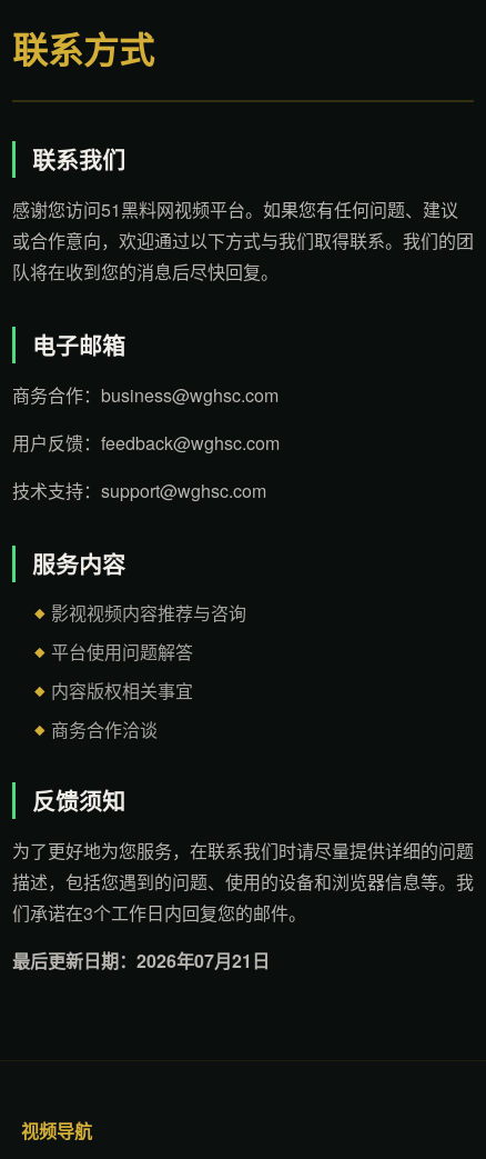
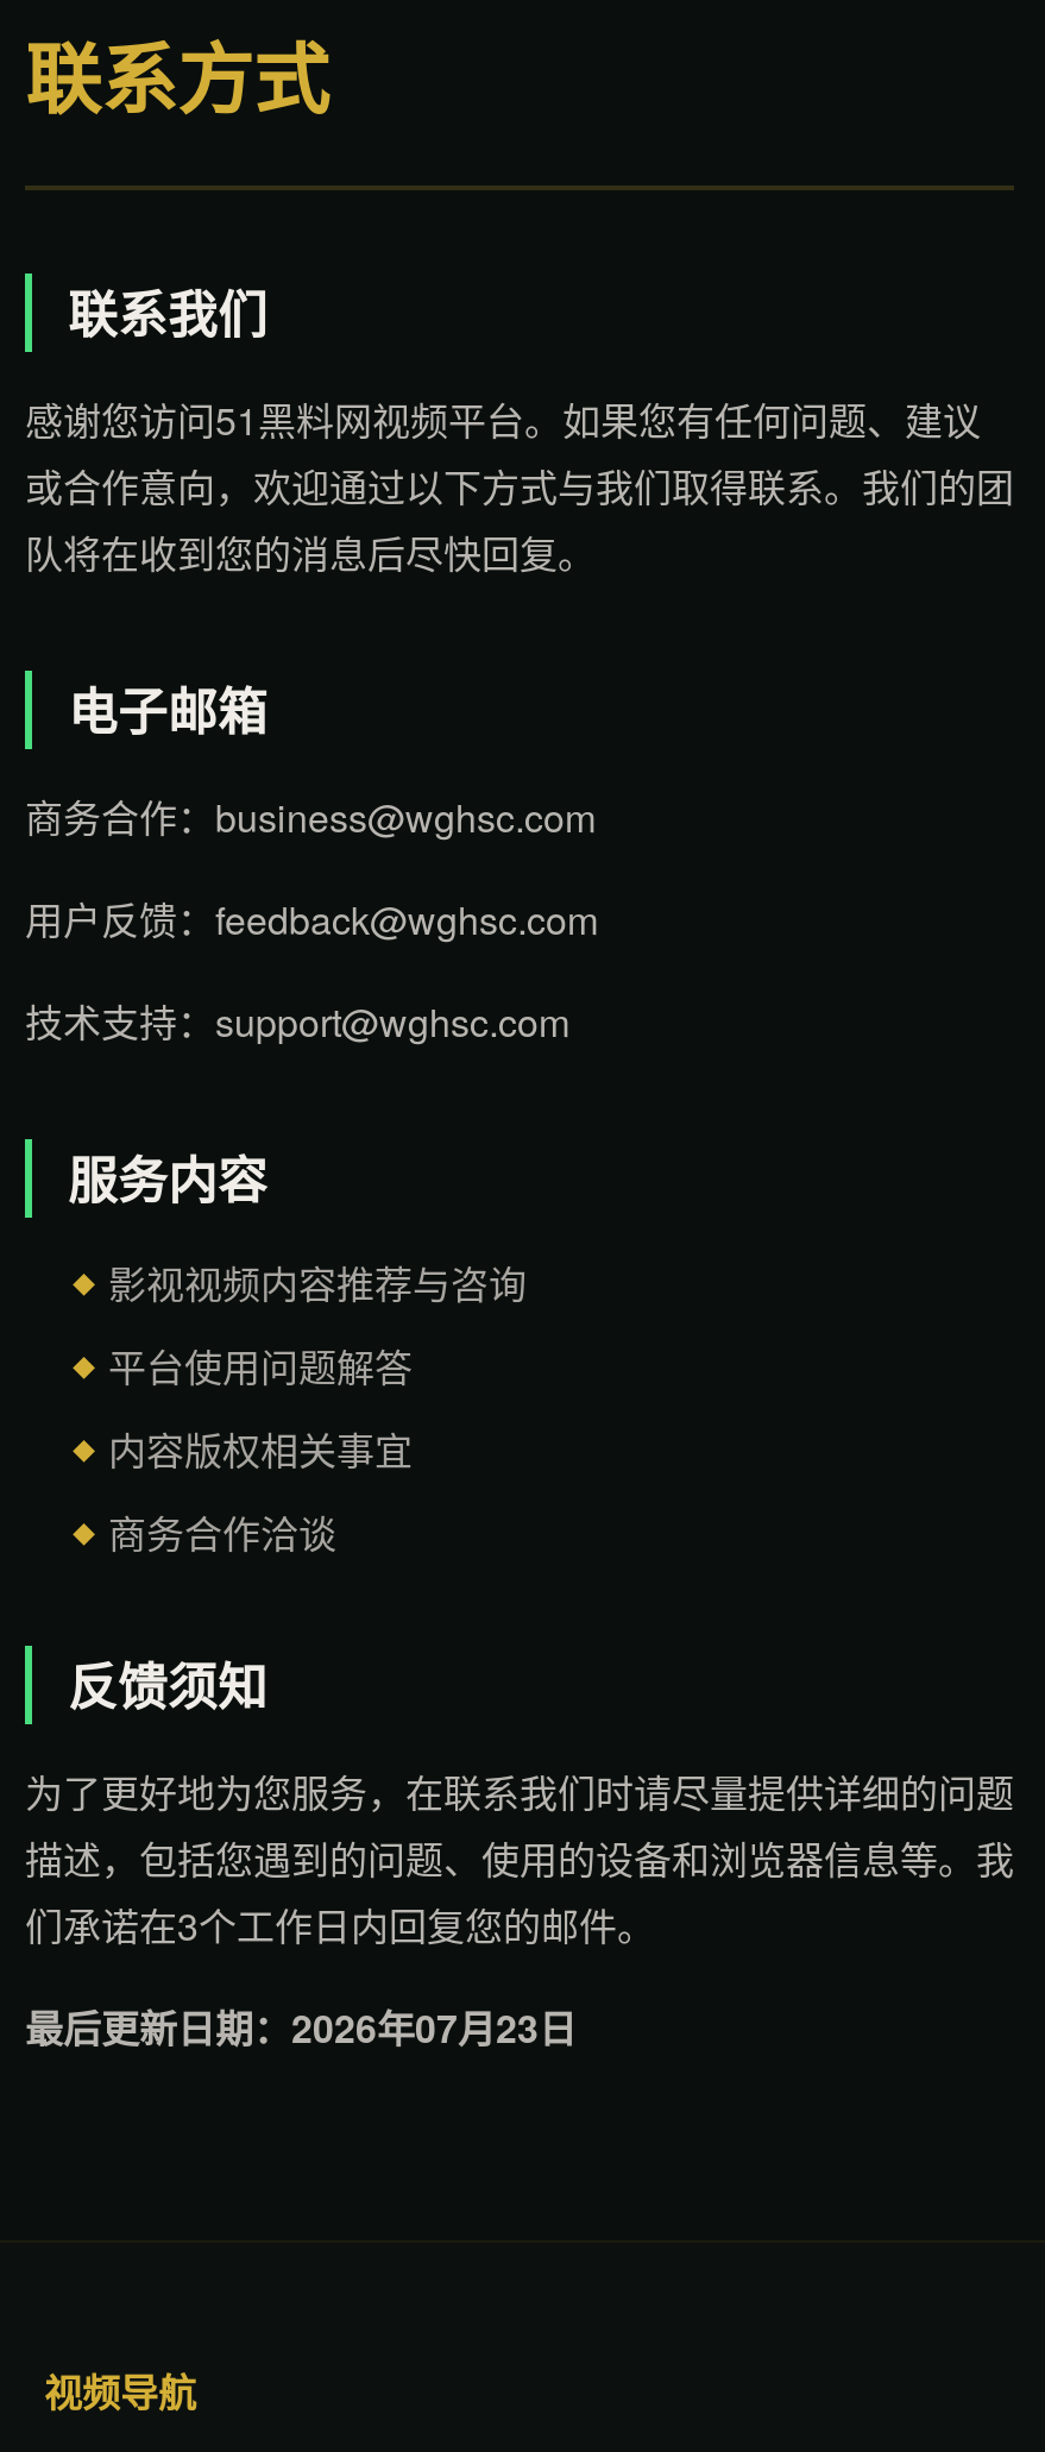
[12,948,270,973] 最后更新日期：2026年07月21日 -> [25,2000,577,2055] 最后更新日期：2026年07月23日

